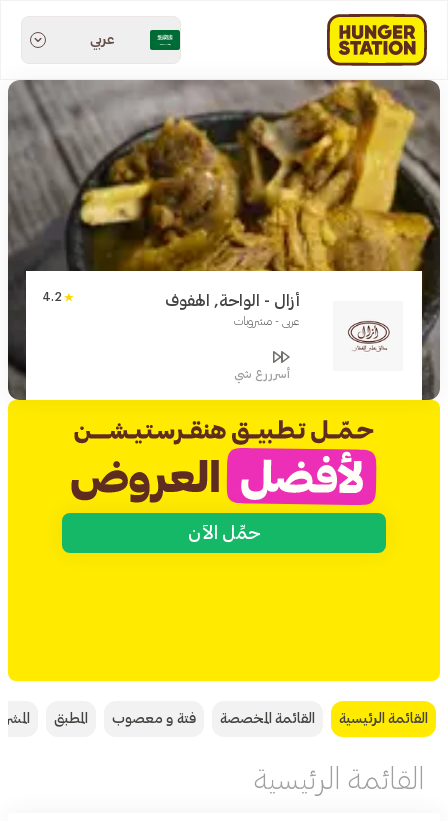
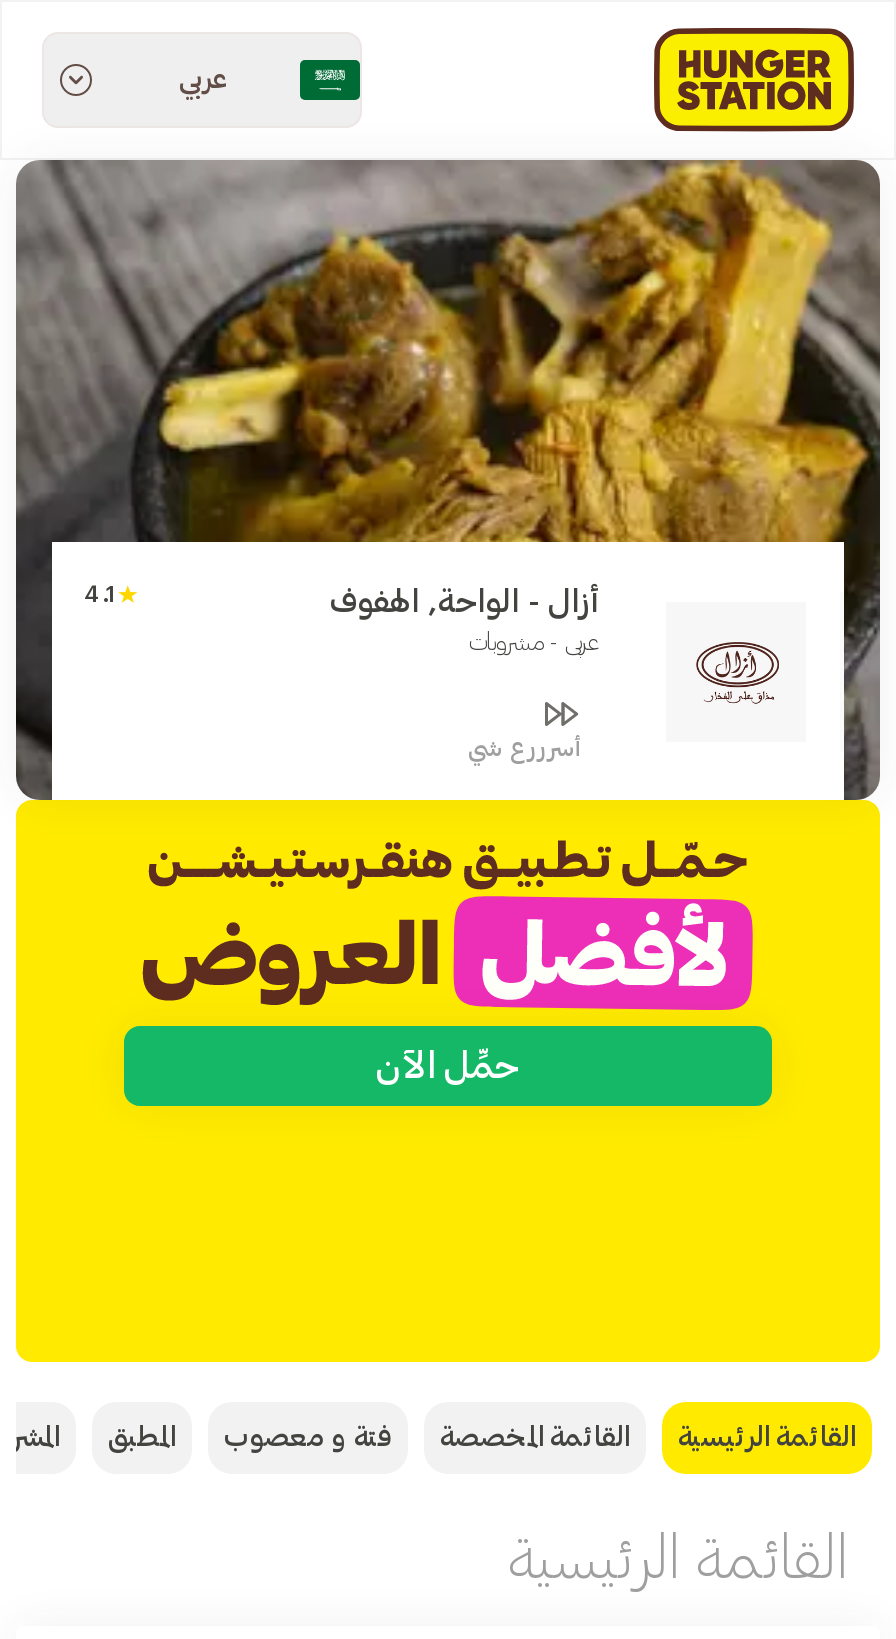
[42,291,62,303] 4.2 -> [84,582,114,606] 4.1

